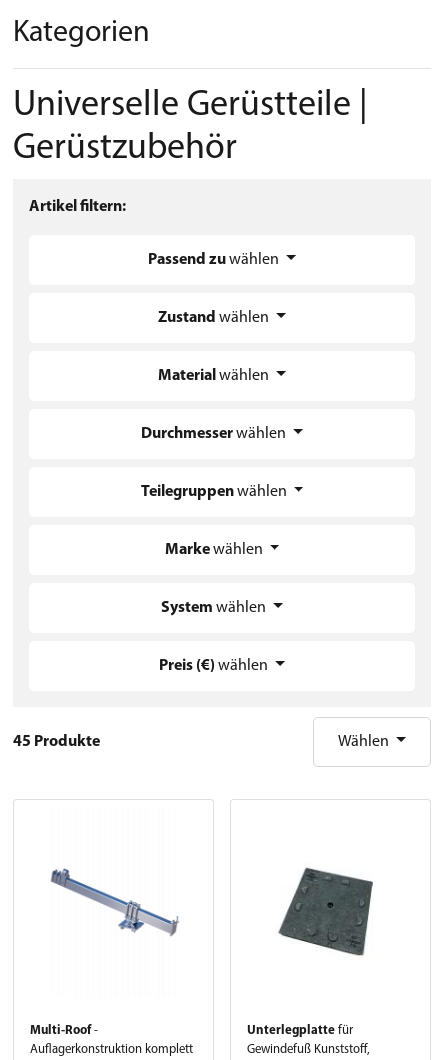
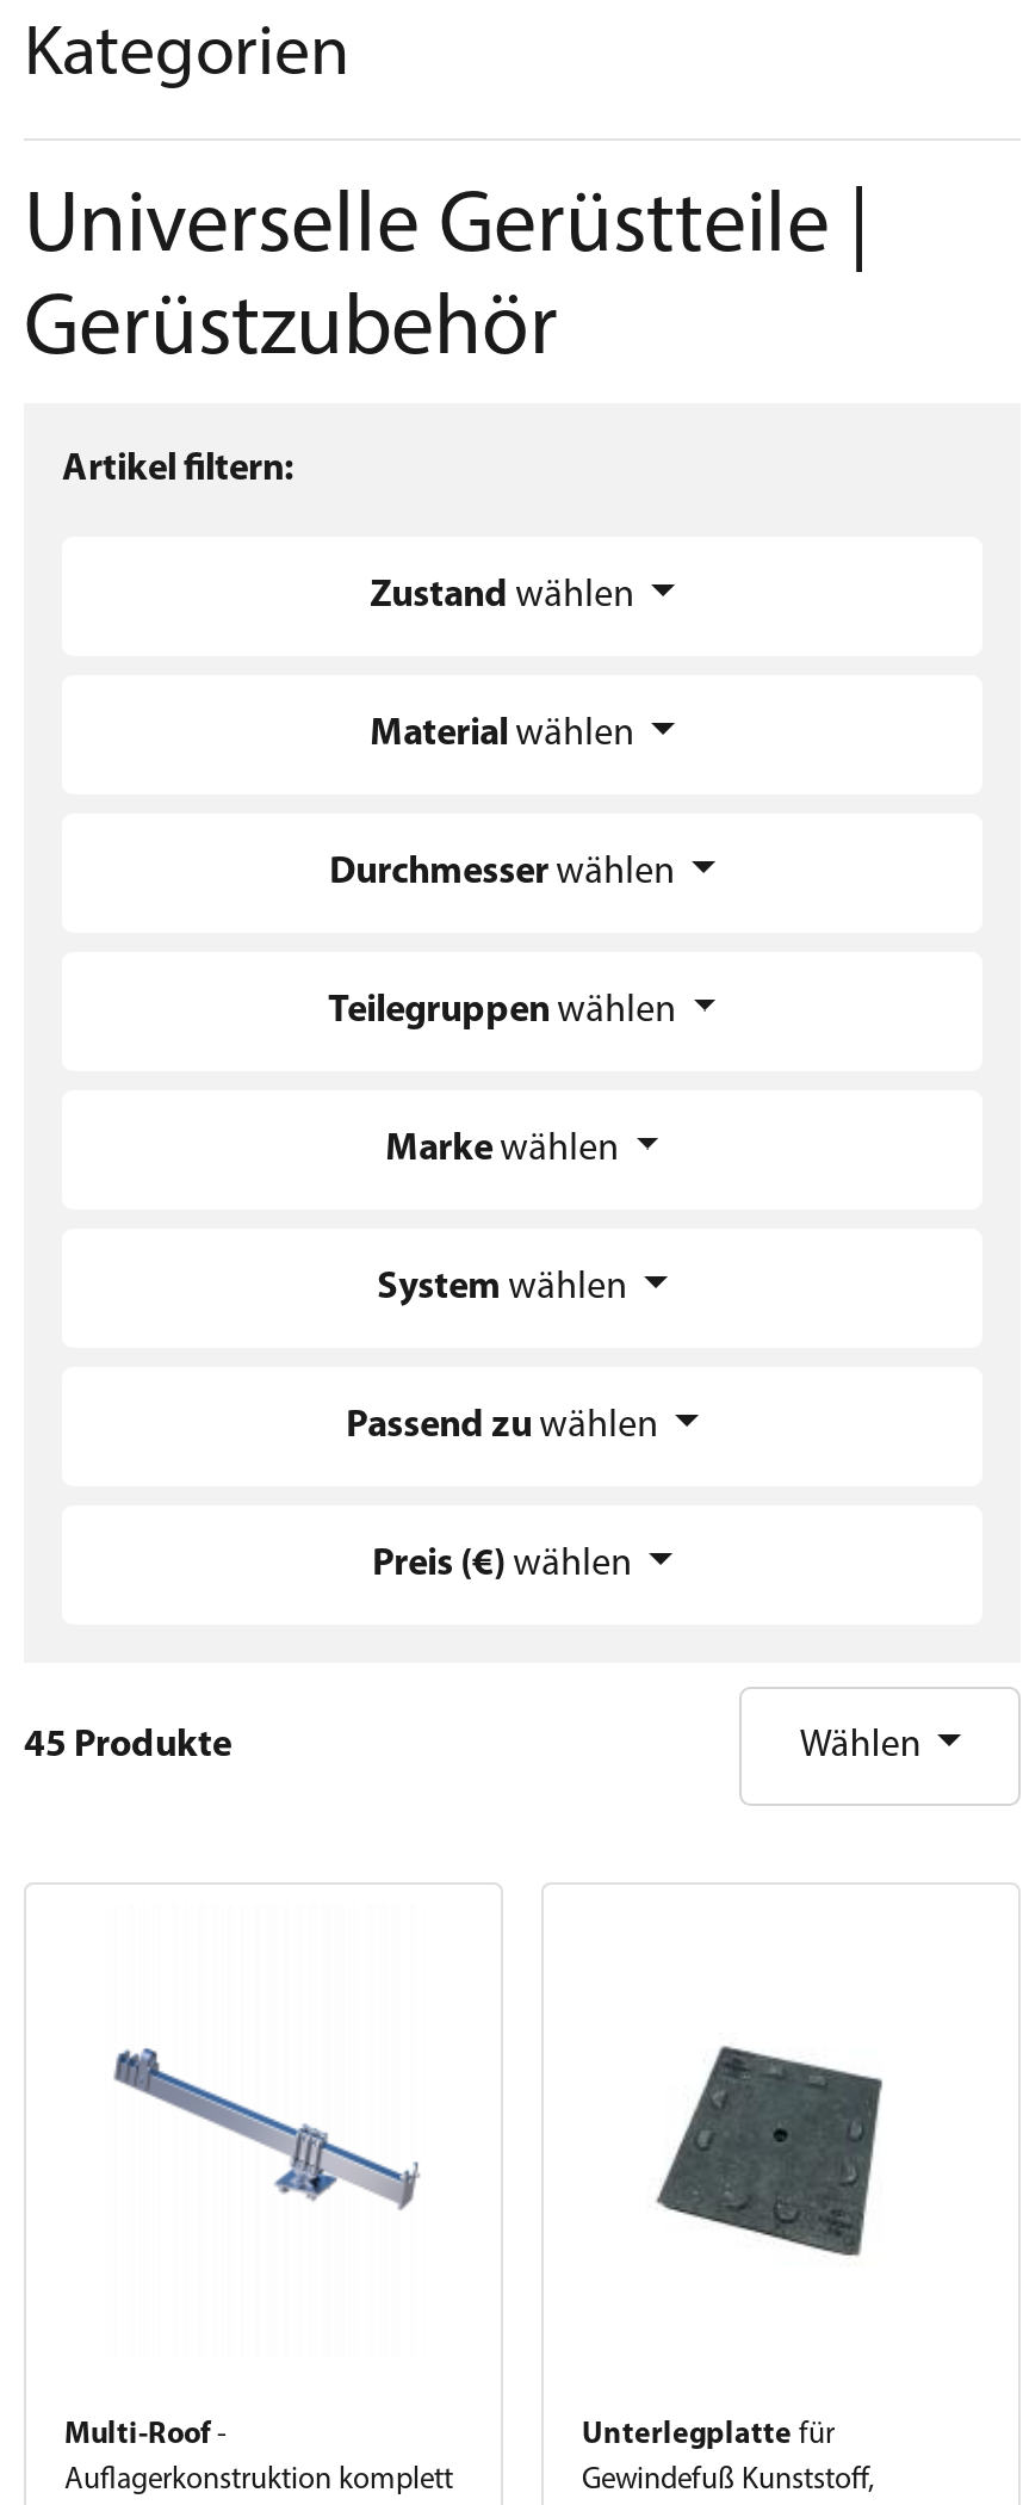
moved [148,252,282,268] -> [346,1408,666,1446]: Passend zu wählen
moved [141,310,290,616] -> [328,577,684,1307]: Zustand wählen | Material wählen | Durchmesser wählen | Teilegruppen wählen | Marke wählen | System wählen

